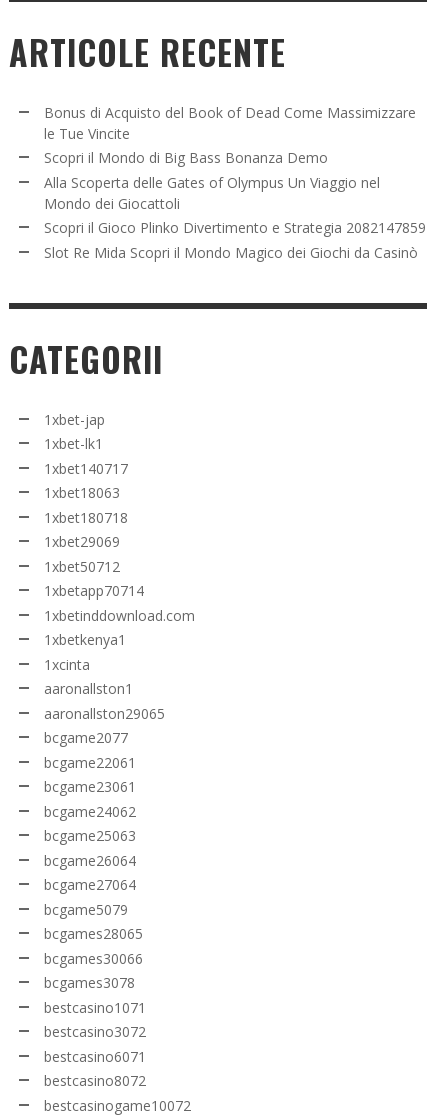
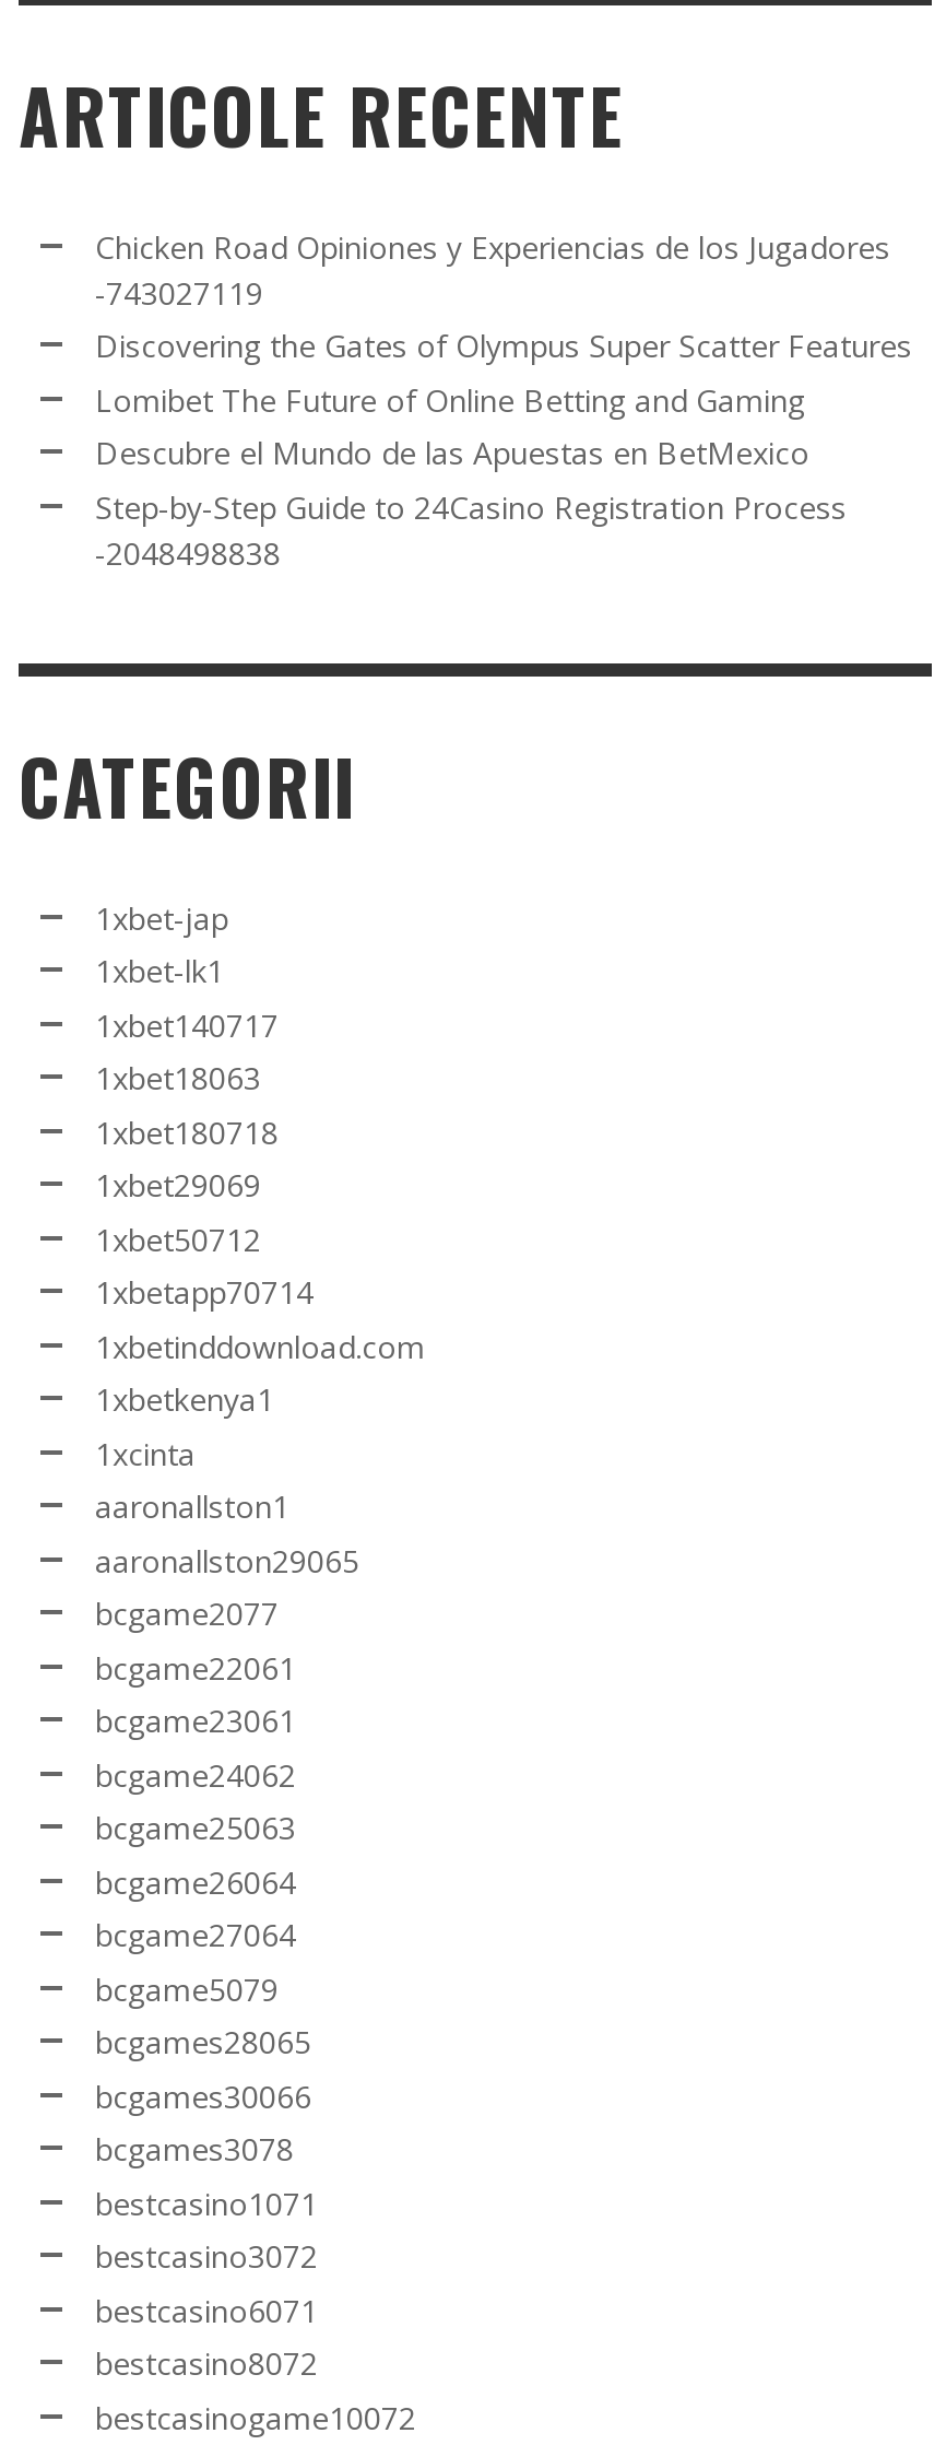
[44,103,426,262] Bonus di Acquisto del Book of Dead Come Massimizzare | le Tue Vincite | Scopri il Mondo di Big Bass Bonanza Demo | Alla Scoperta delle Gates of Olympus Un Viaggio nel | Mondo dei Giocattoli | Scopri il Gioco Plinko Divertimento e Strategia 2082147859 | Slot Re Mida Scopri il Mondo Magico dei Giochi da Casinò -> [95,226,912,574] Chicken Road Opiniones y Experiencias de los Jugadores | -743027119 | Discovering the Gates of Olympus Super Scatter Features | Lomibet The Future of Online Betting and Gaming | Descubre el Mundo de las Apuestas en BetMexico | Step-by-Step Guide to 24Casino Registration Process | -2048498838

